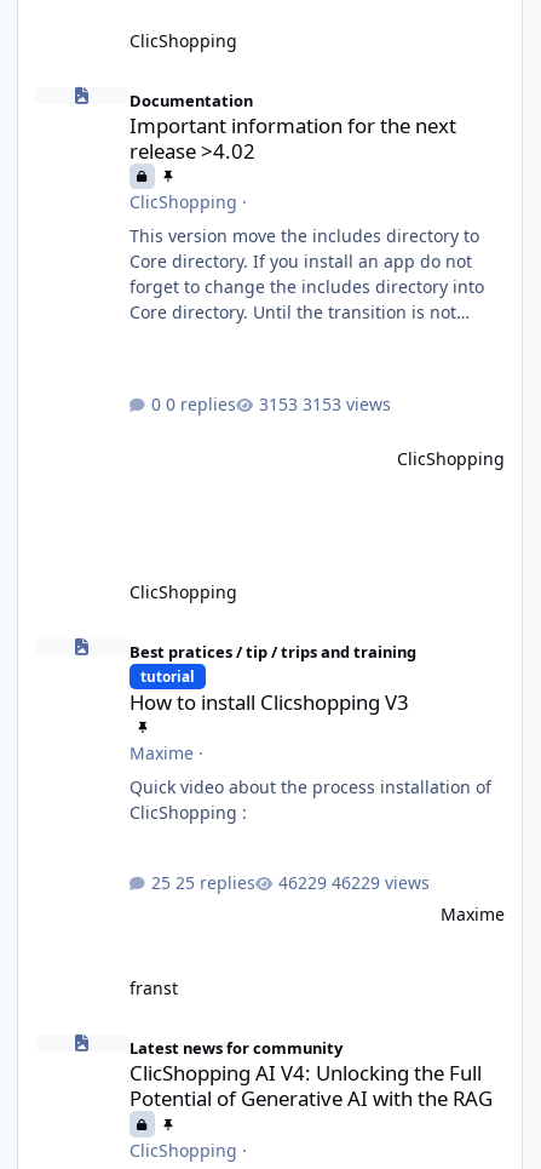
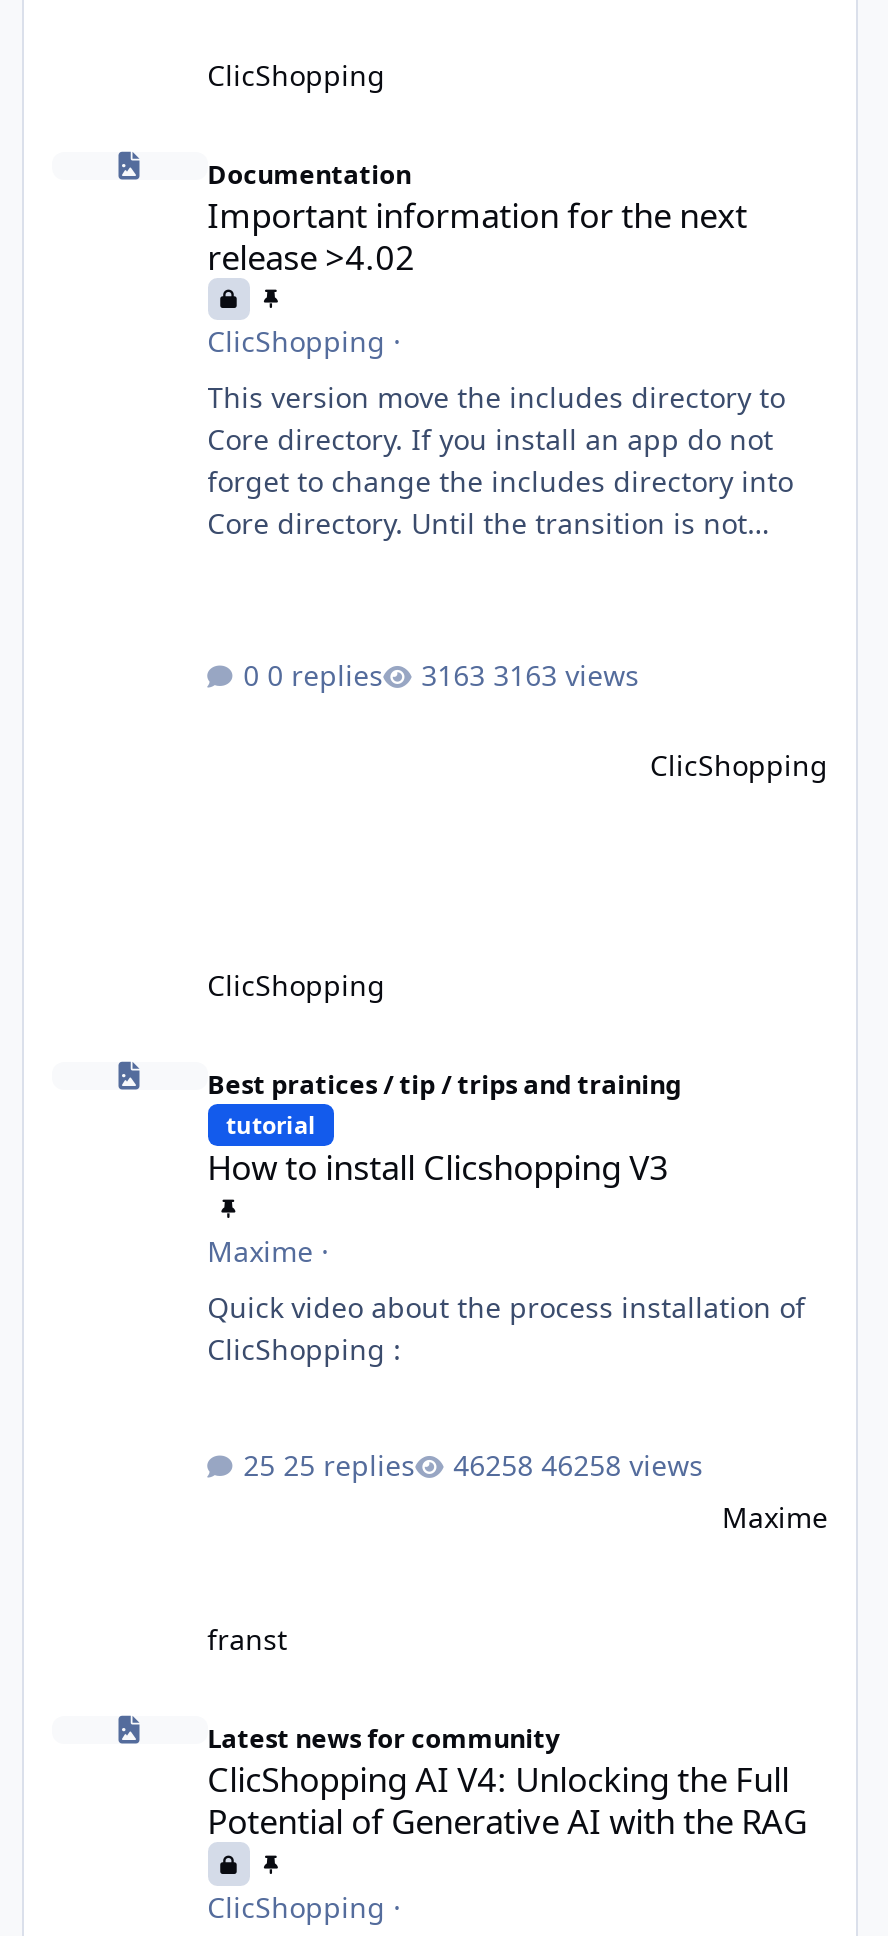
[302,393,391,416] 3153 views -> [493,656,639,694] 3163 views
[331,871,429,894] 46229 views -> [541,1446,703,1484] 46258 views

